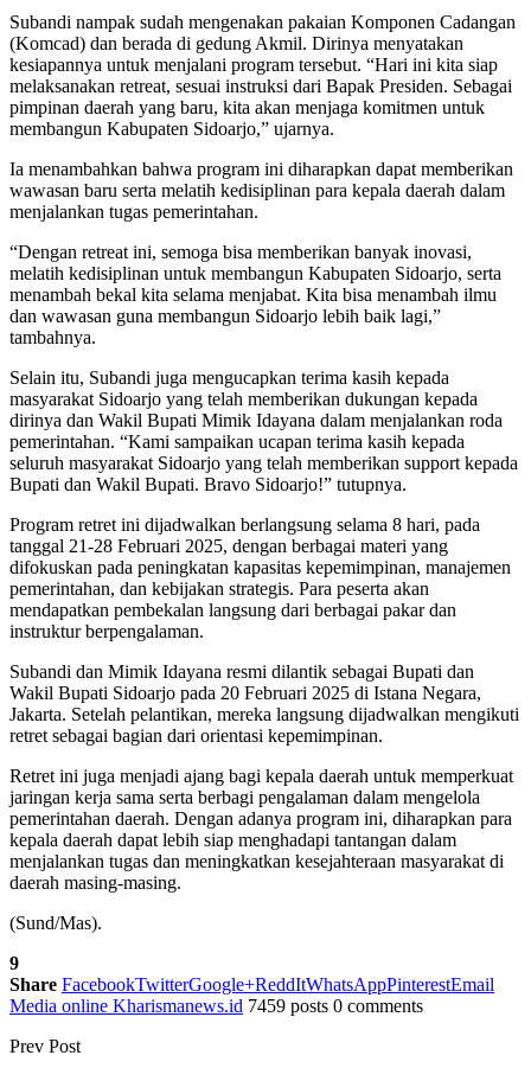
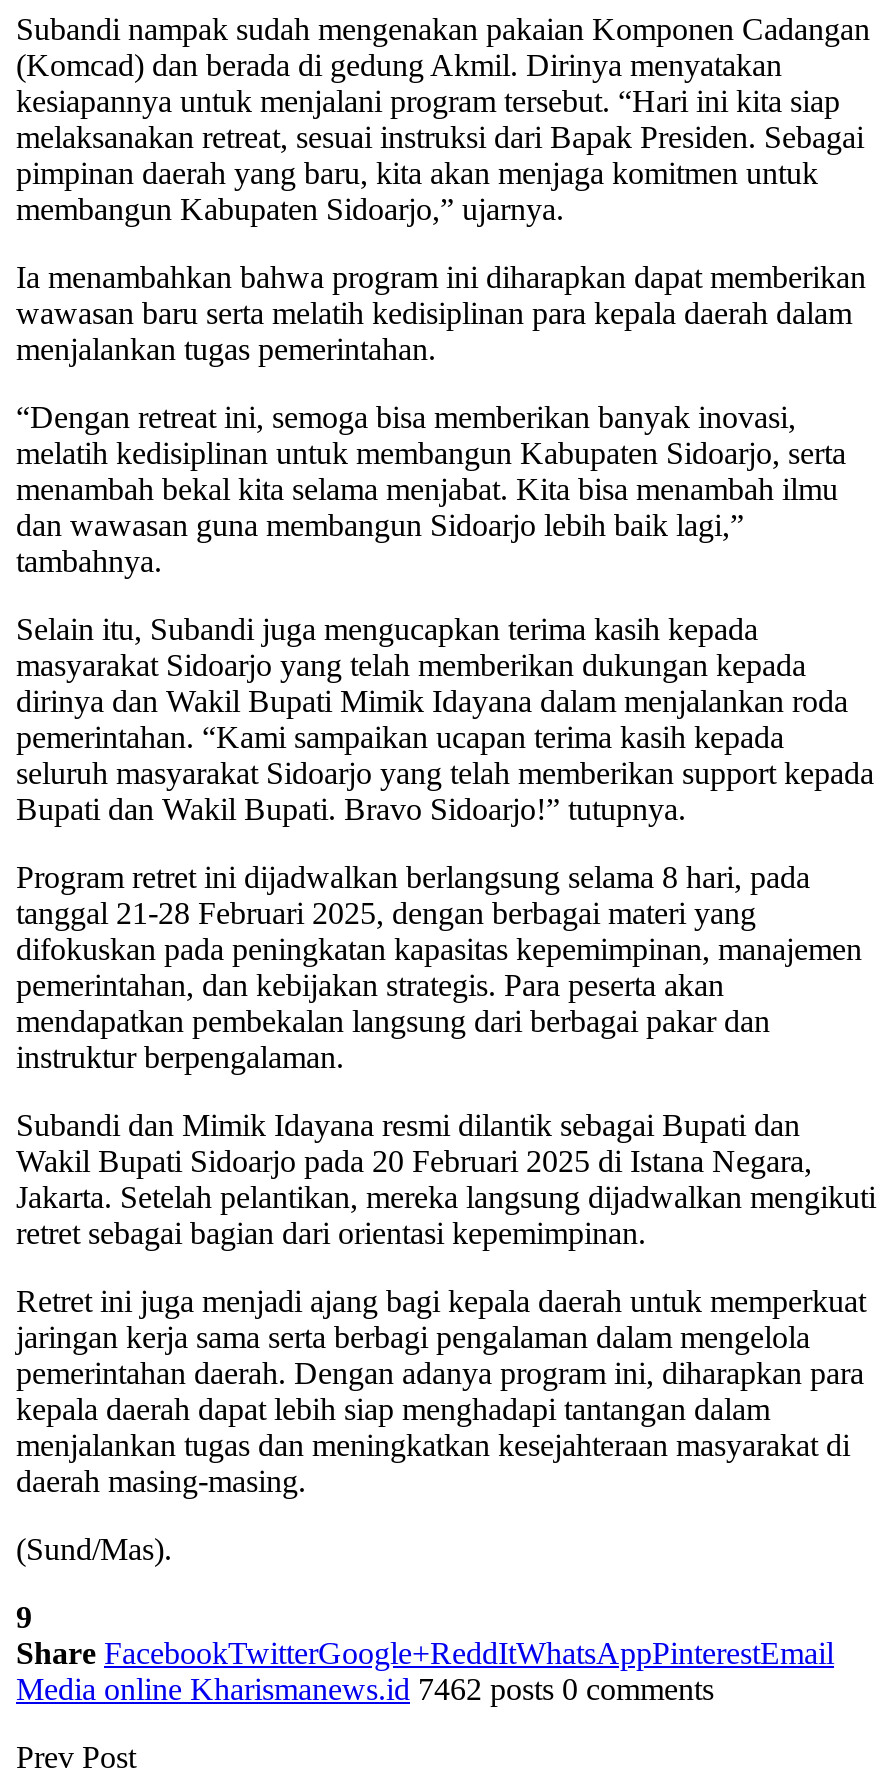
[9,995,423,1016] Media online Kharismanews.id 7459 posts 0 comments -> [16,1672,714,1706] Media online Kharismanews.id 7462 posts 0 comments

